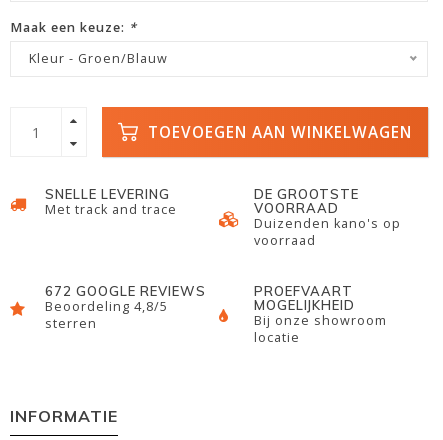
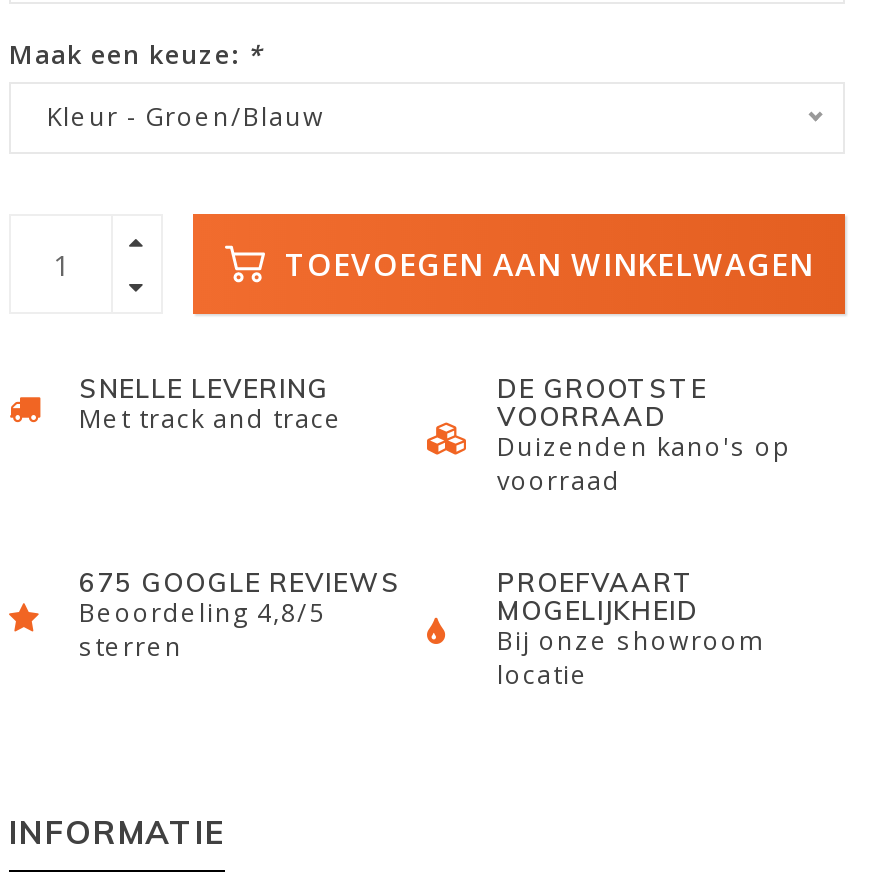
[45,283,206,299] 672 GOOGLE REVIEWS -> [79,566,401,598] 675 GOOGLE REVIEWS

